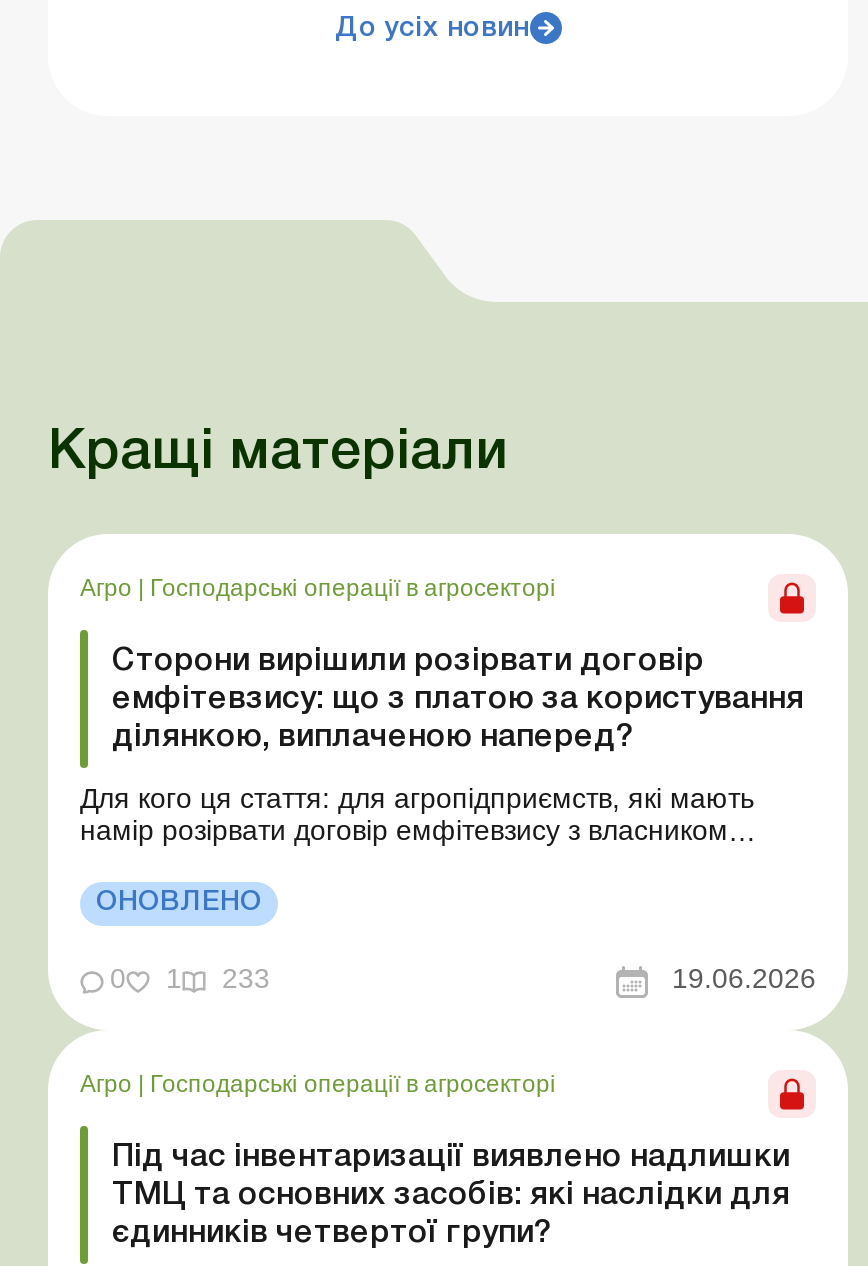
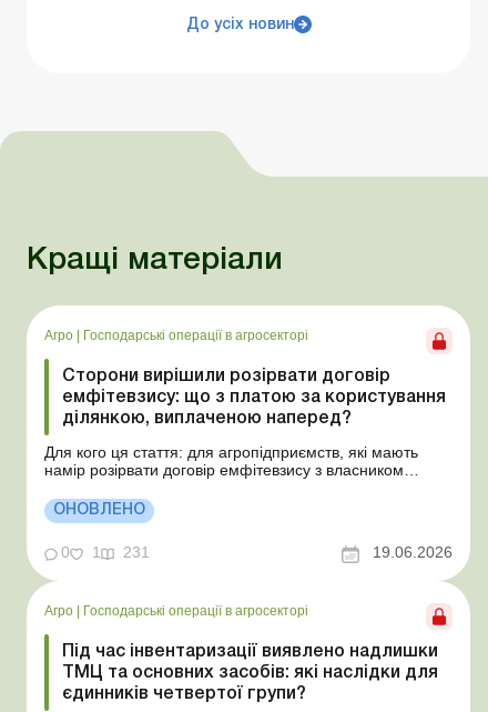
[110,963,270,995] 0 1 233 -> [61,543,150,561] 0 1 231

